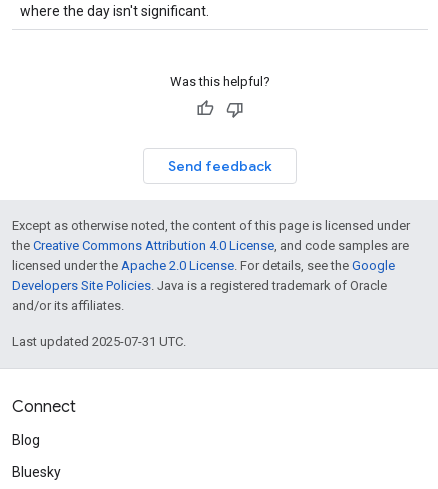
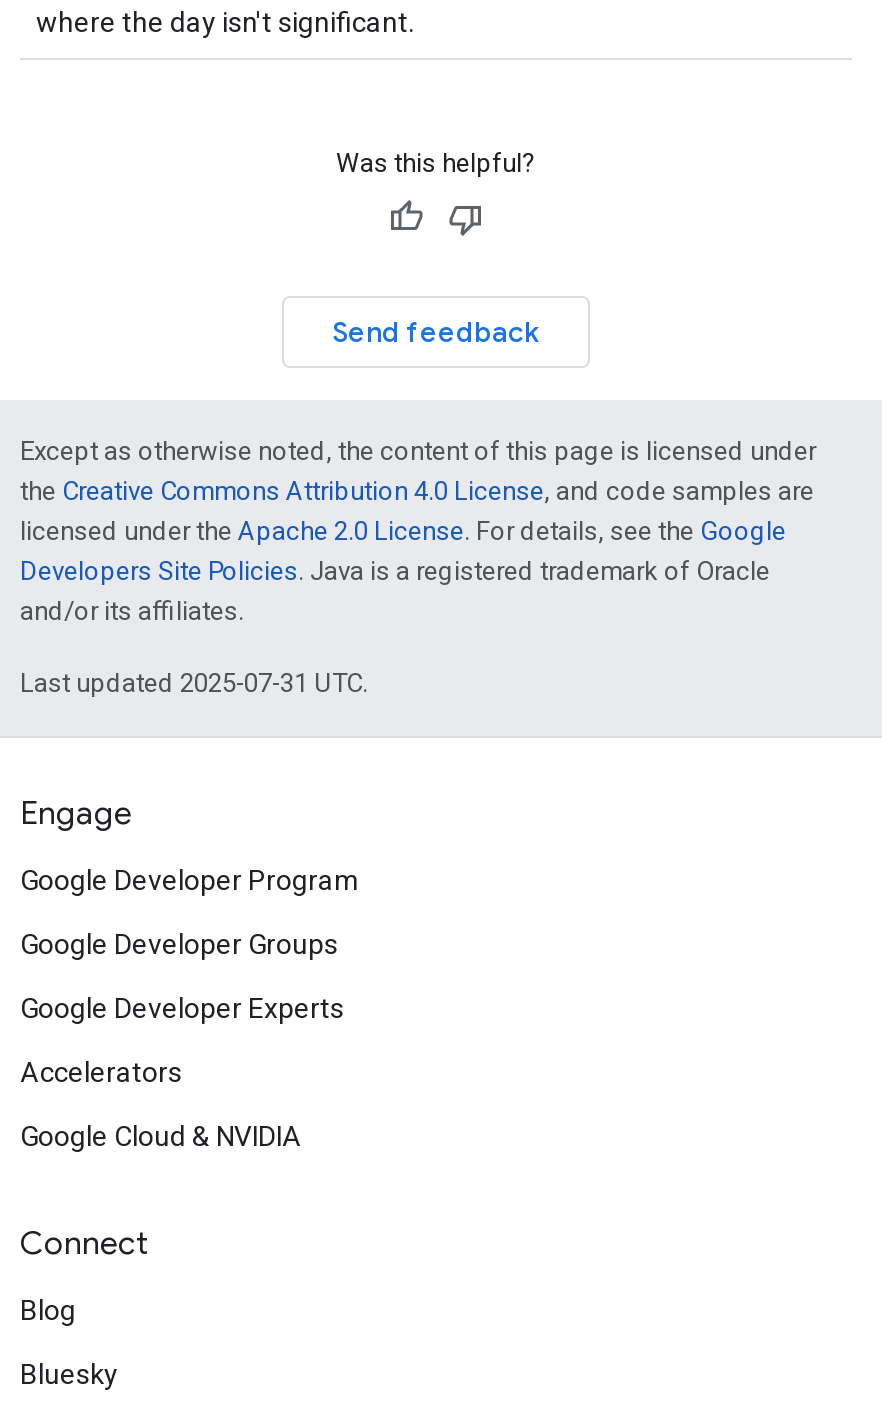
none -> [20,794,360,1152] Engage | Google Developer Program | Google Developer Groups | Google Developer Experts | Accelerators | Google Cloud & NVIDIA

